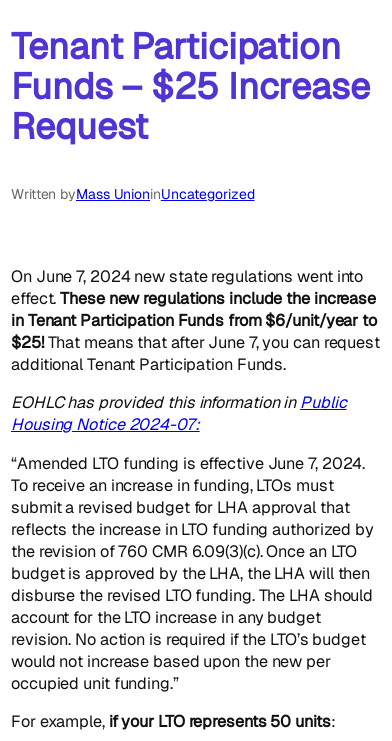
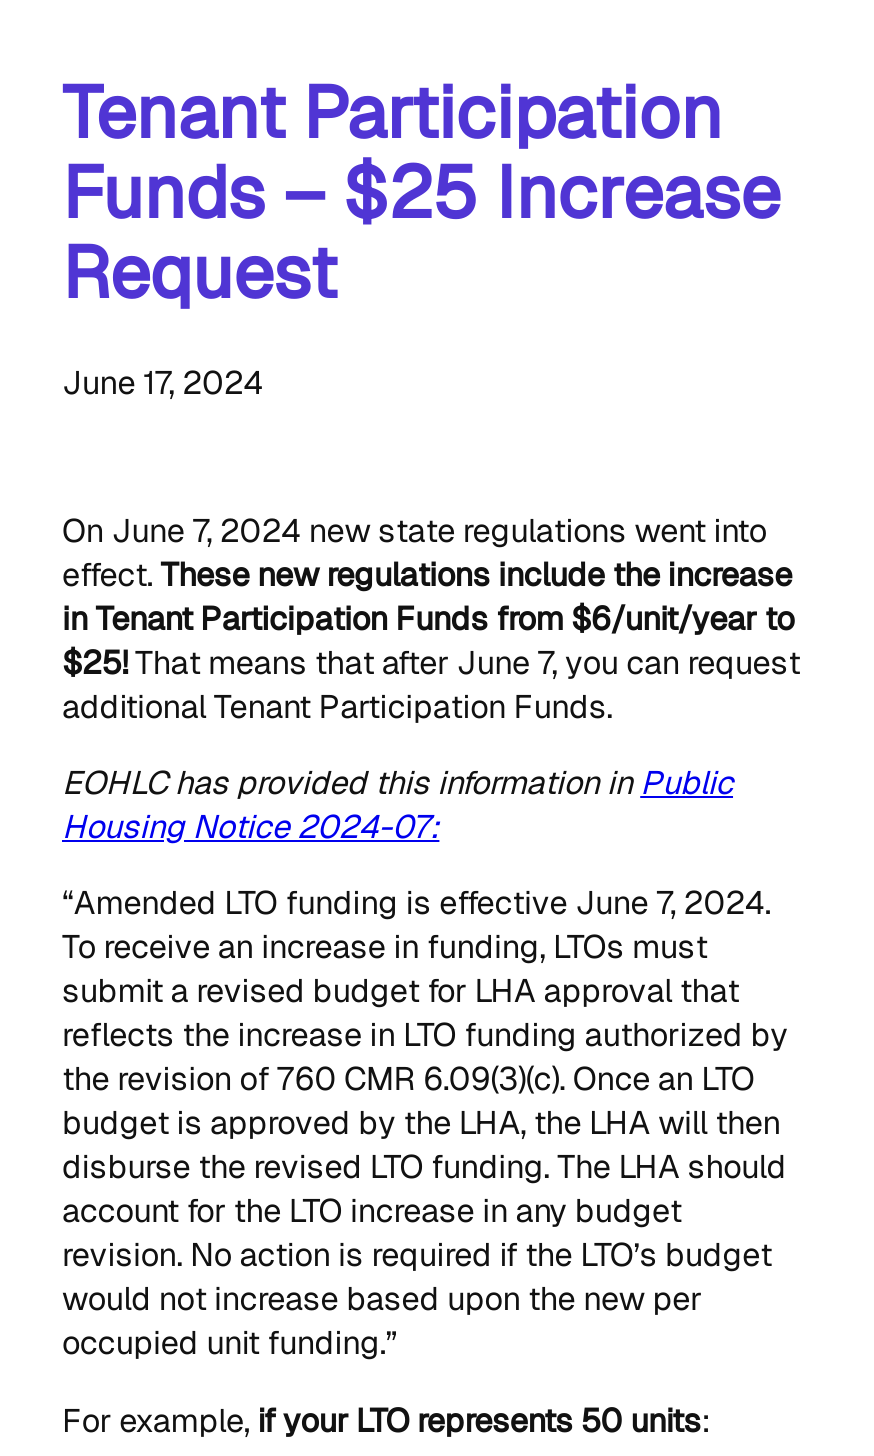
[11,185,254,203] Written byMass UnioninUncategorized -> [62,362,263,404] June 17, 2024

